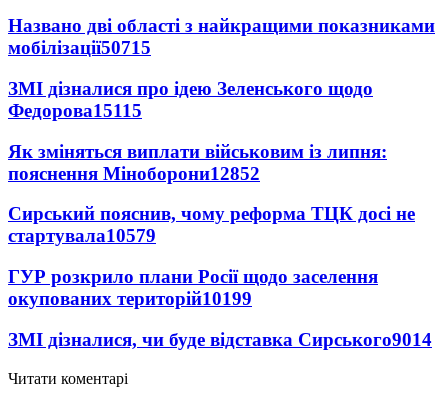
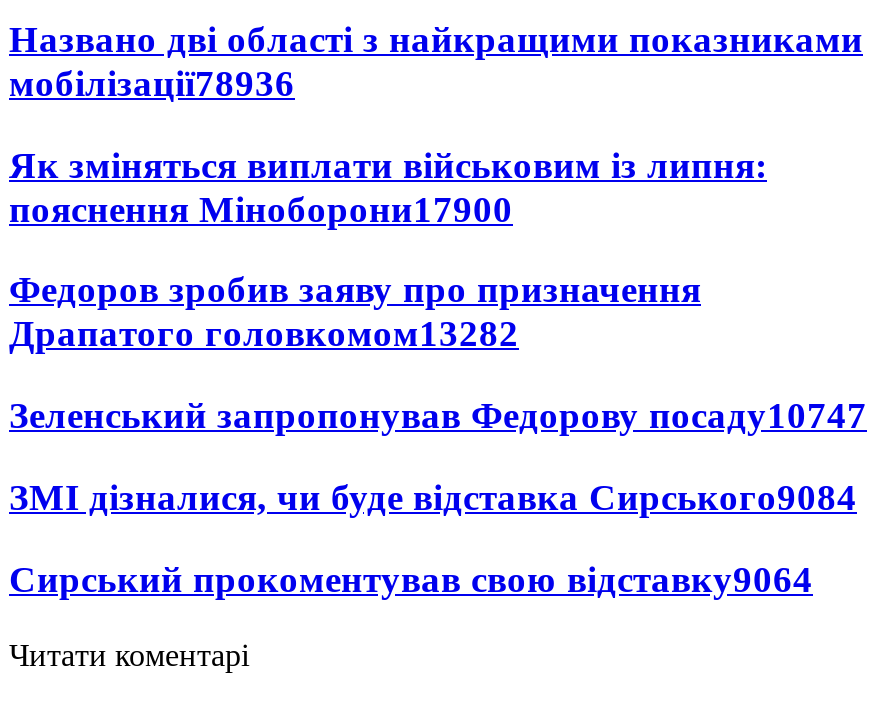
[8,37,373,121] мобілізації50715 | ЗМІ дізналися про ідею Зеленського щодо | Федорова15115 -> [9,62,295,104] мобілізації78936
moved [8,141,387,162] -> [9,144,767,186]: Як зміняться виплати військовим із липня:
[8,163,432,350] пояснення Міноборони12852 | Сирський пояснив, чому реформа ТЦК досі не | стартувала10579 | ГУР розкрило плани Росії щодо заселення | окупованих територій10199 | ЗМІ дізналися, чи буде відставка Сирського9014 -> [9,188,867,600] пояснення Міноборони17900 | Федоров зробив заяву про призначення | Драпатого головкомом13282 | Зеленський запропонував Федорову посаду10747 | ЗМІ дізналися, чи буде відставка Сирського9084 | Сирський прокоментував свою відставку9064

